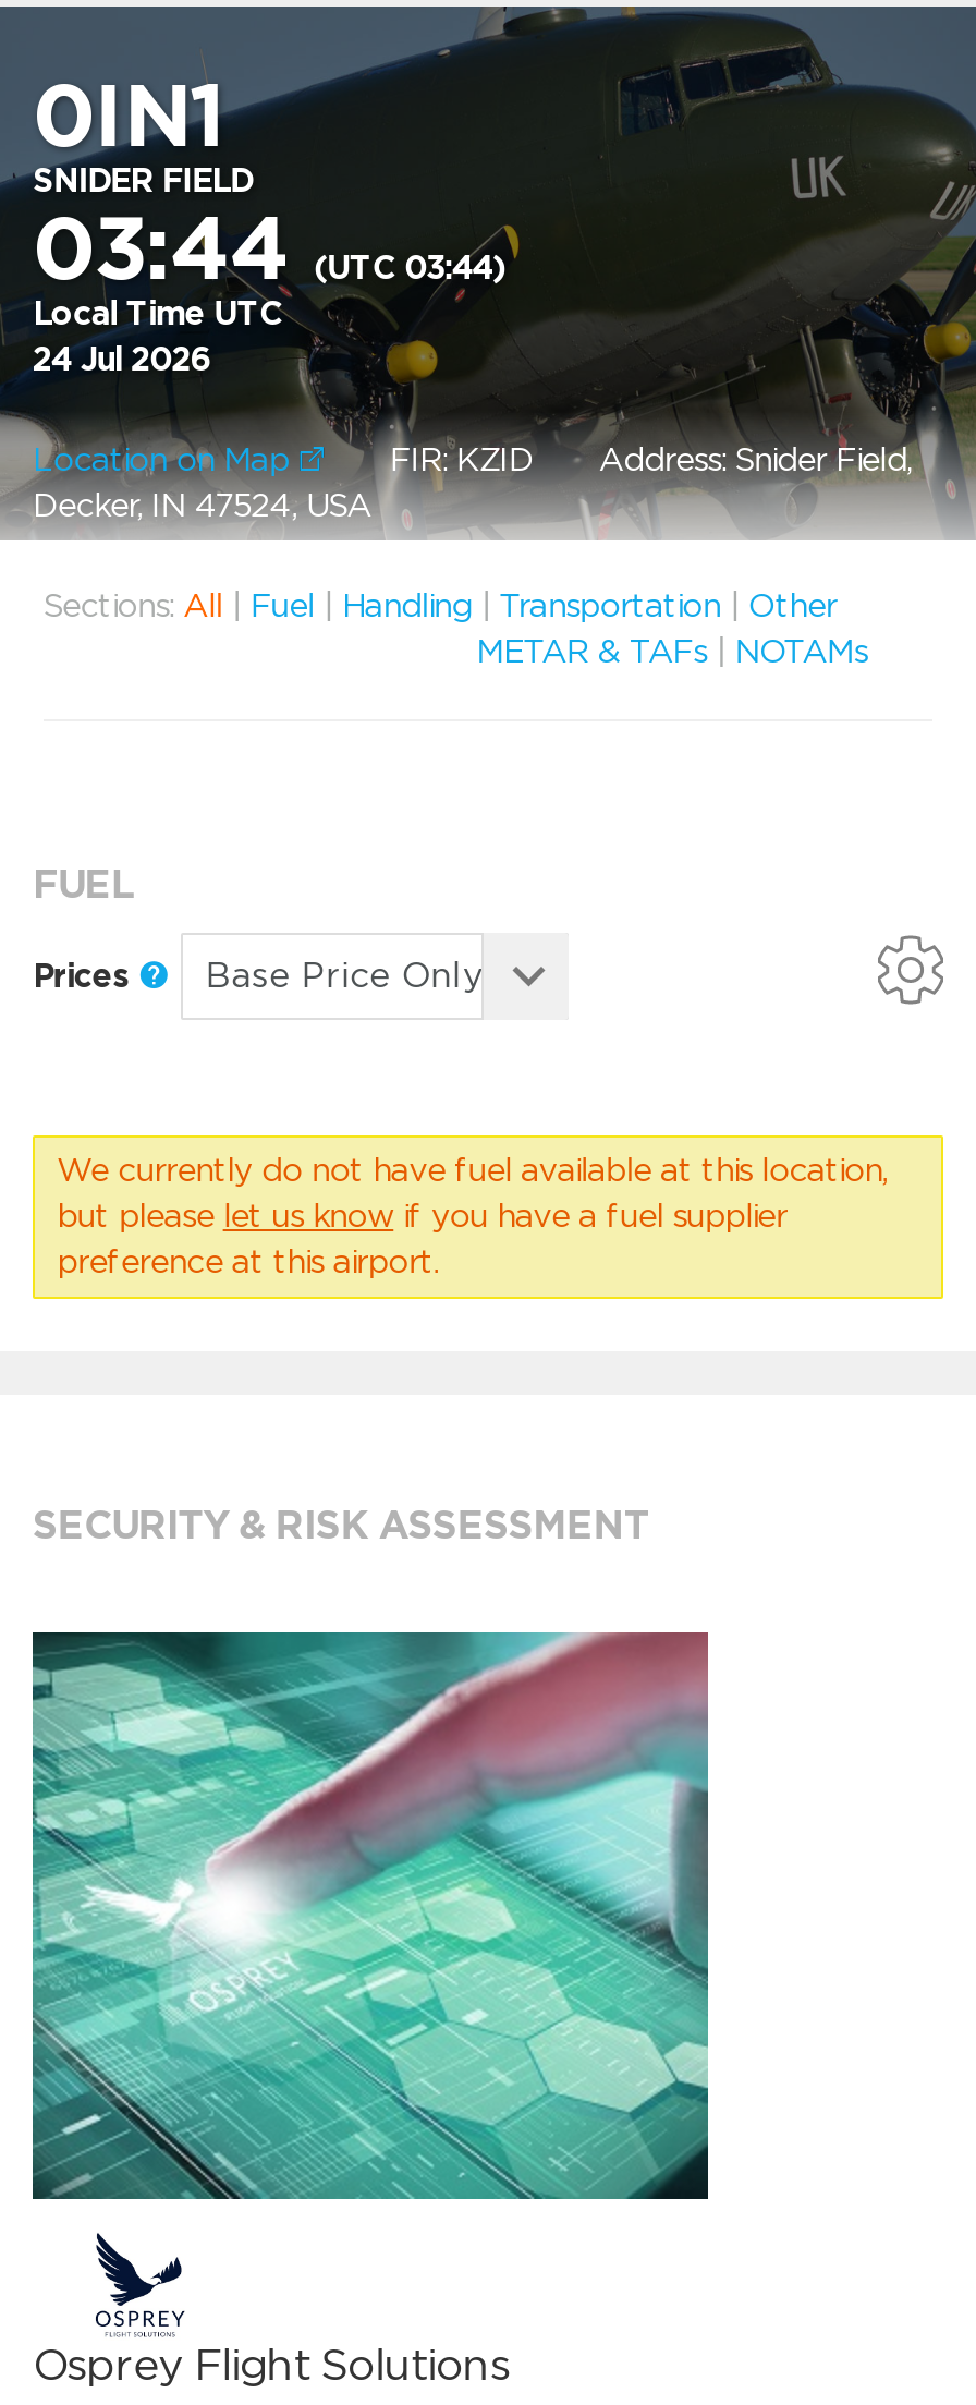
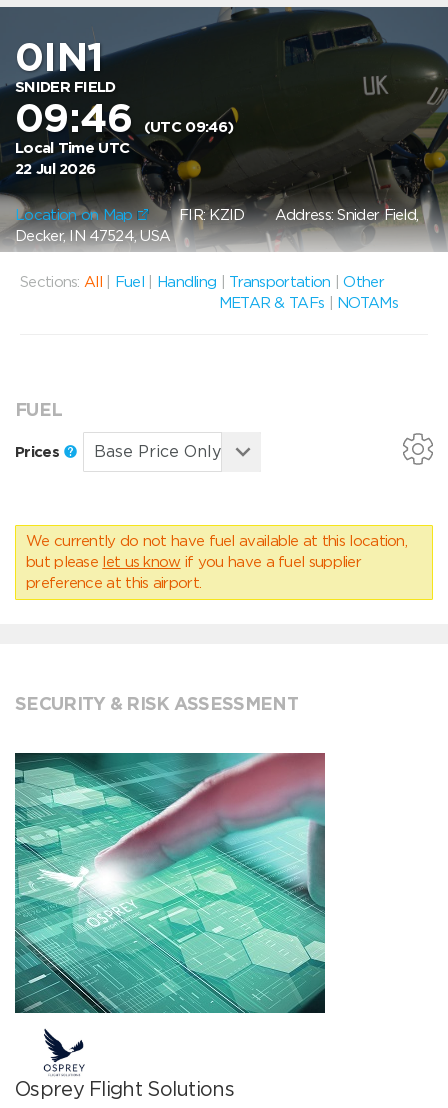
[33,196,506,301] 03:44 (UTC 03:44) -> [15,94,233,142] 09:46 (UTC 09:46)
[33,340,210,379] 24 Jul 2026 -> [15,160,95,178] 22 Jul 2026

